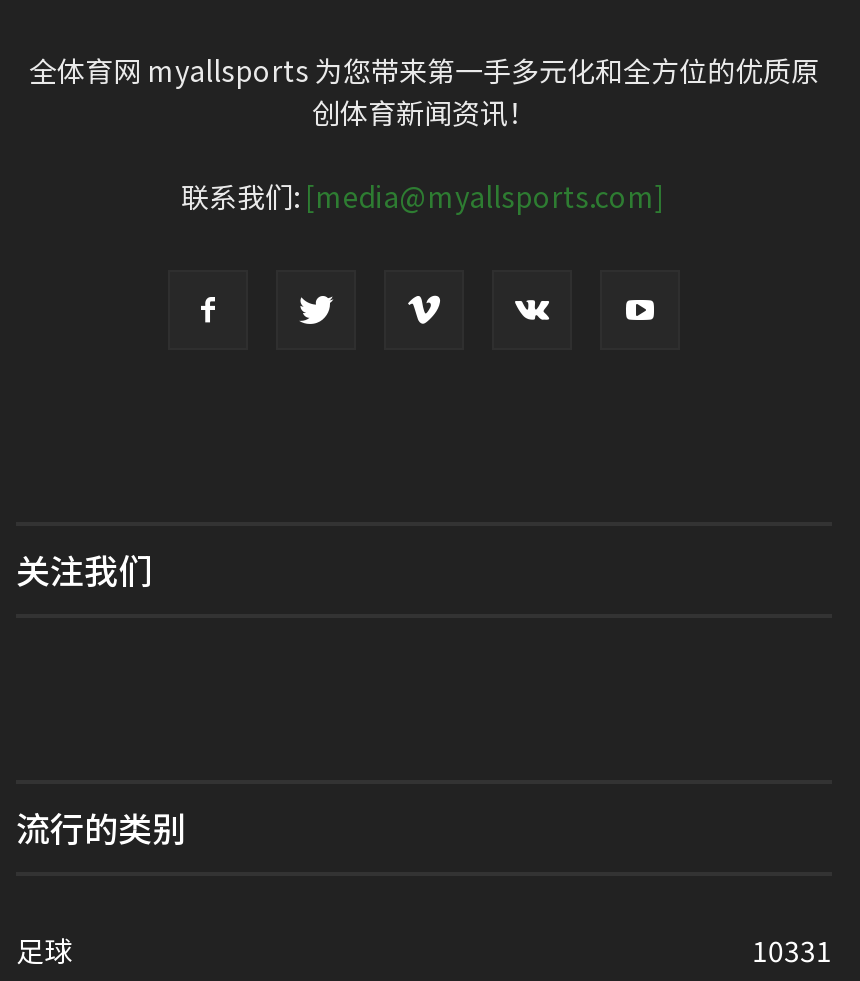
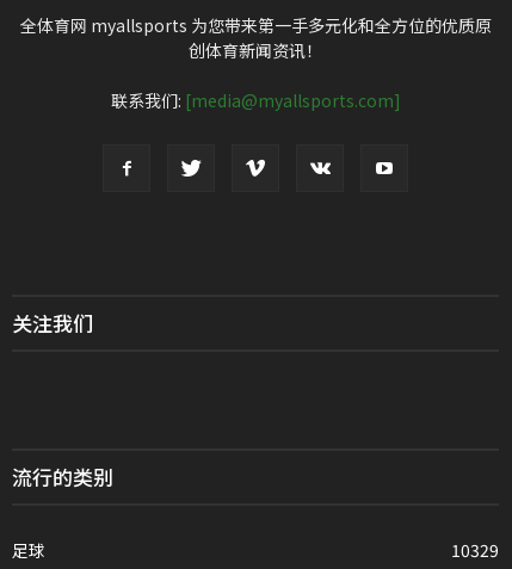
[752,930,832,970] 10331 -> [451,538,499,562] 10329

